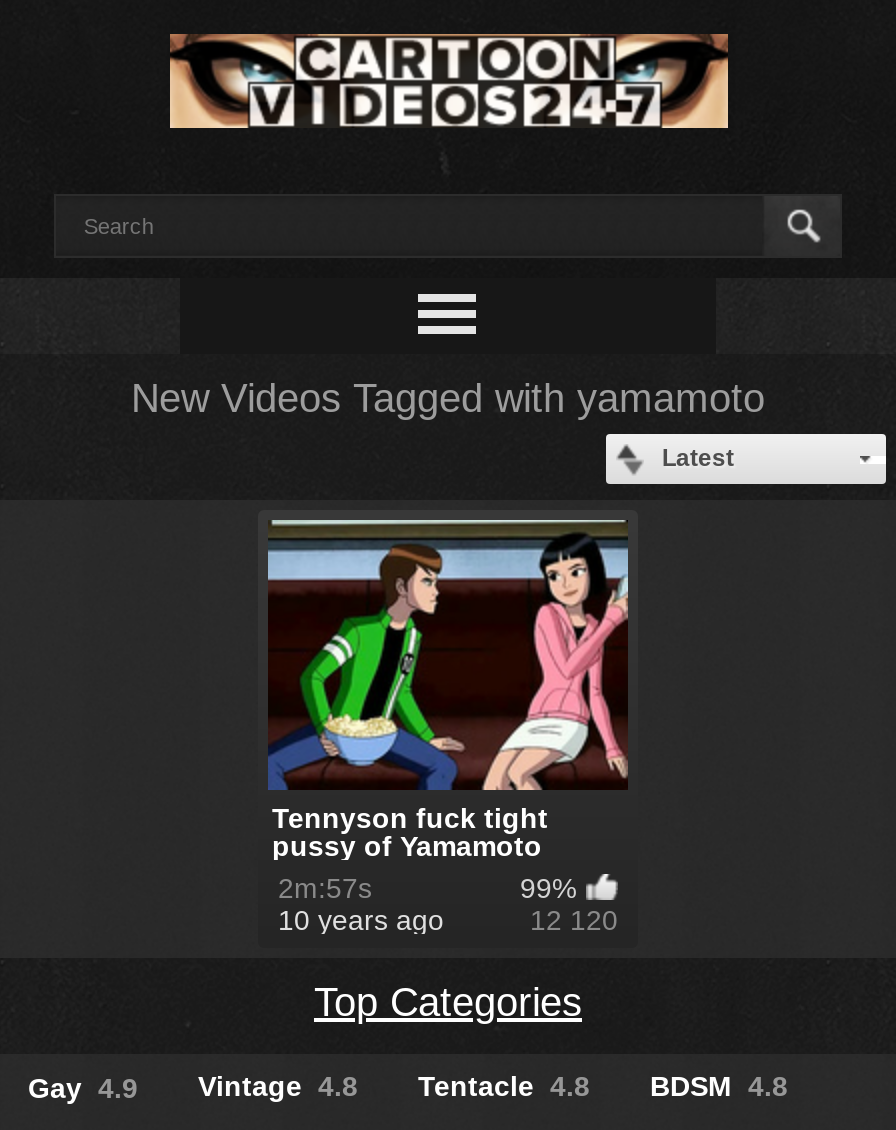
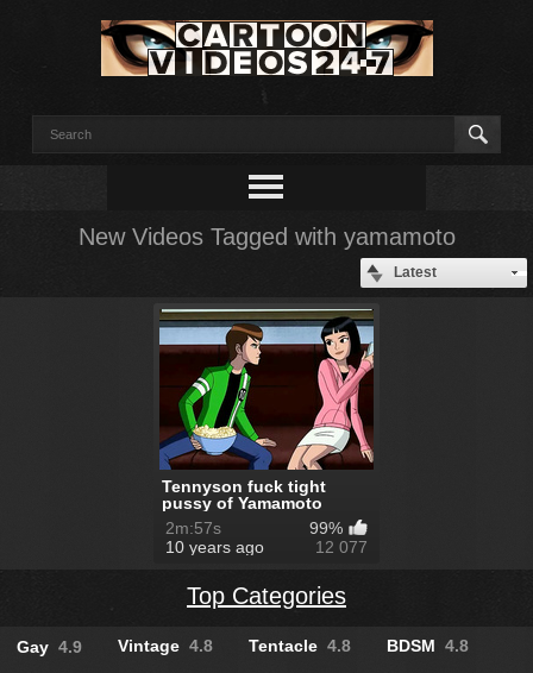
[530,904,618,936] 12 120 -> [315,537,368,556] 12 077

